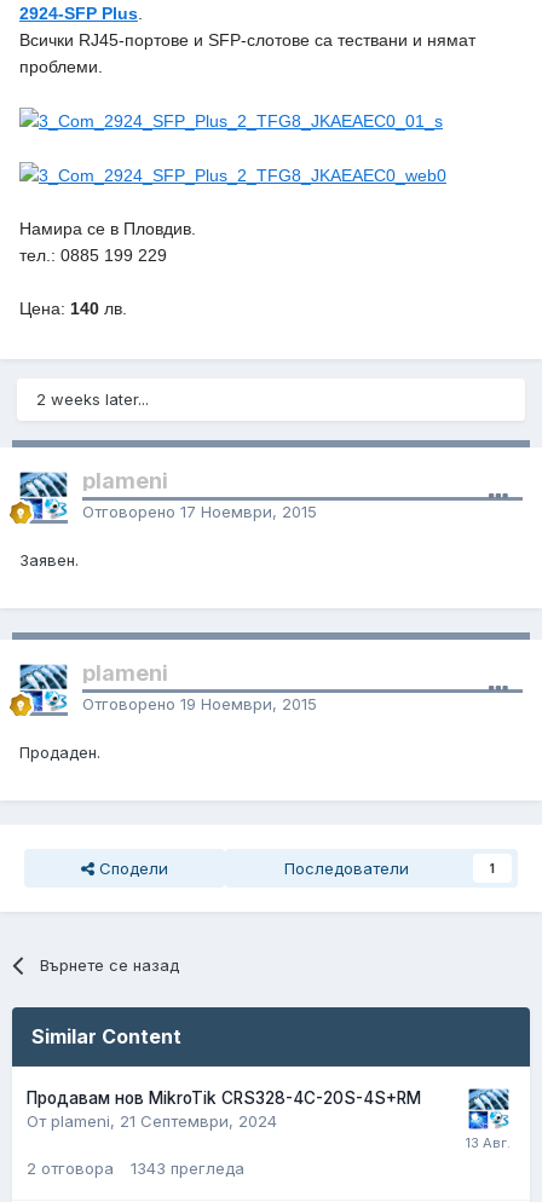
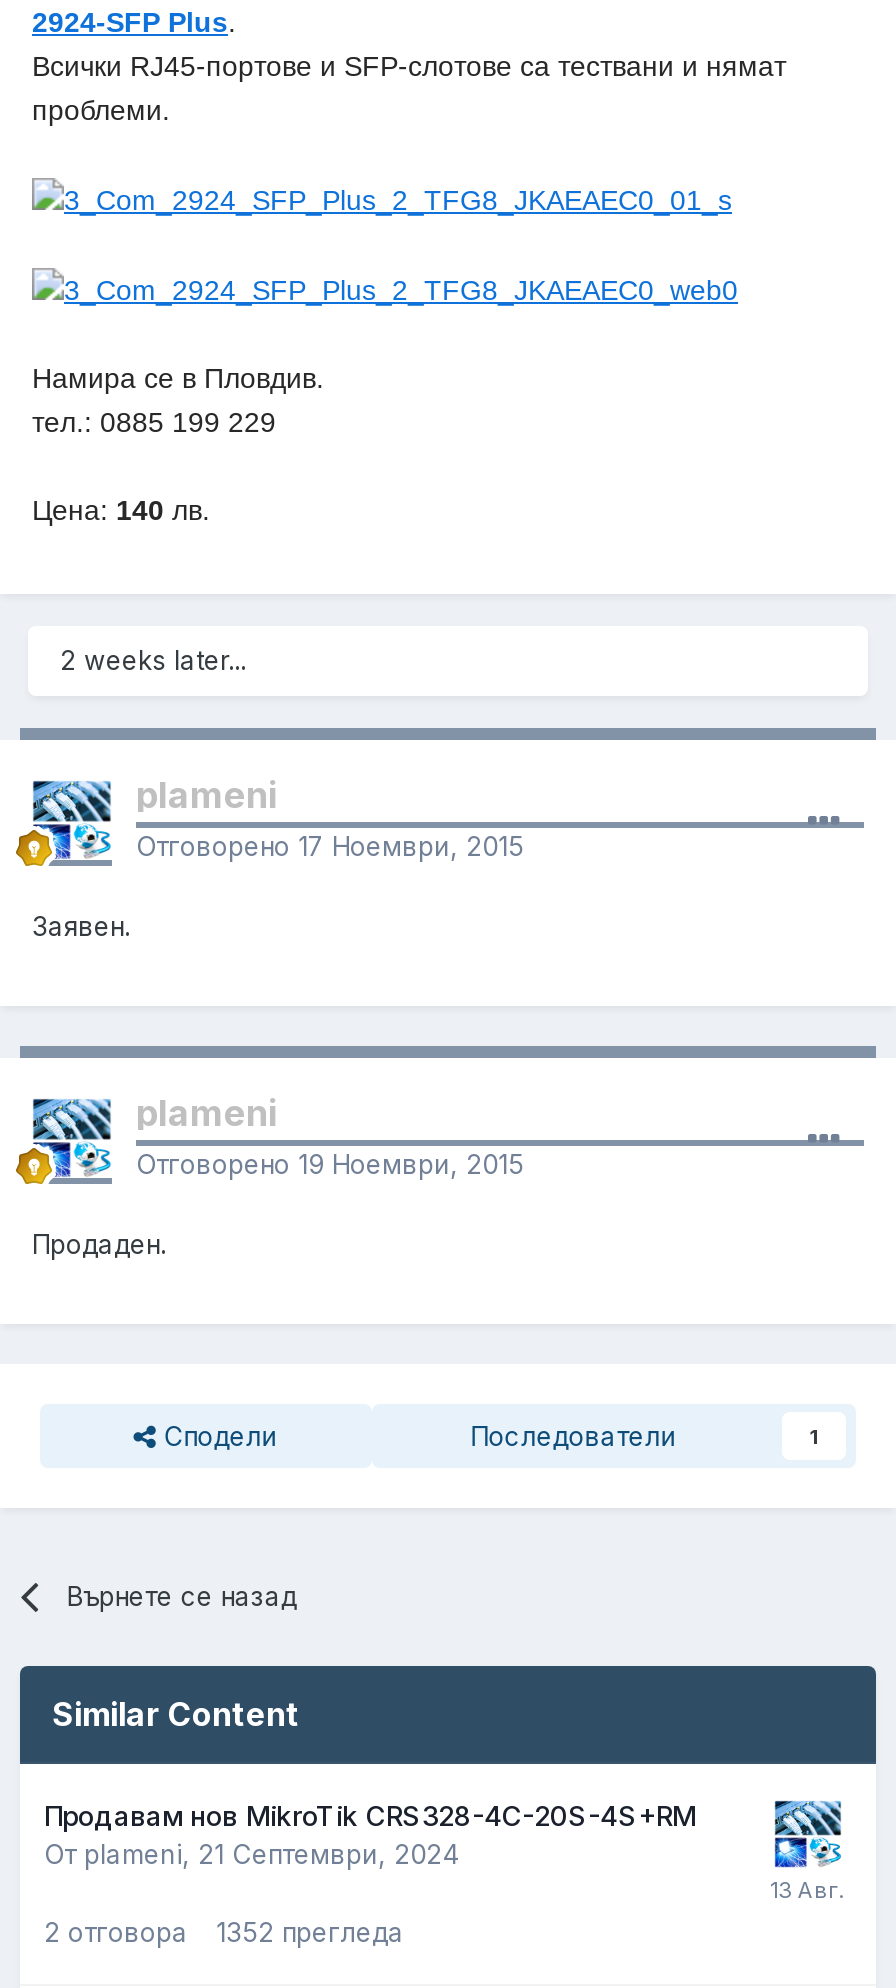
[27,1158,244,1178] 2 отговора 1343 прегледа -> [44,1916,404,1948] 2 отговора 1352 прегледа

